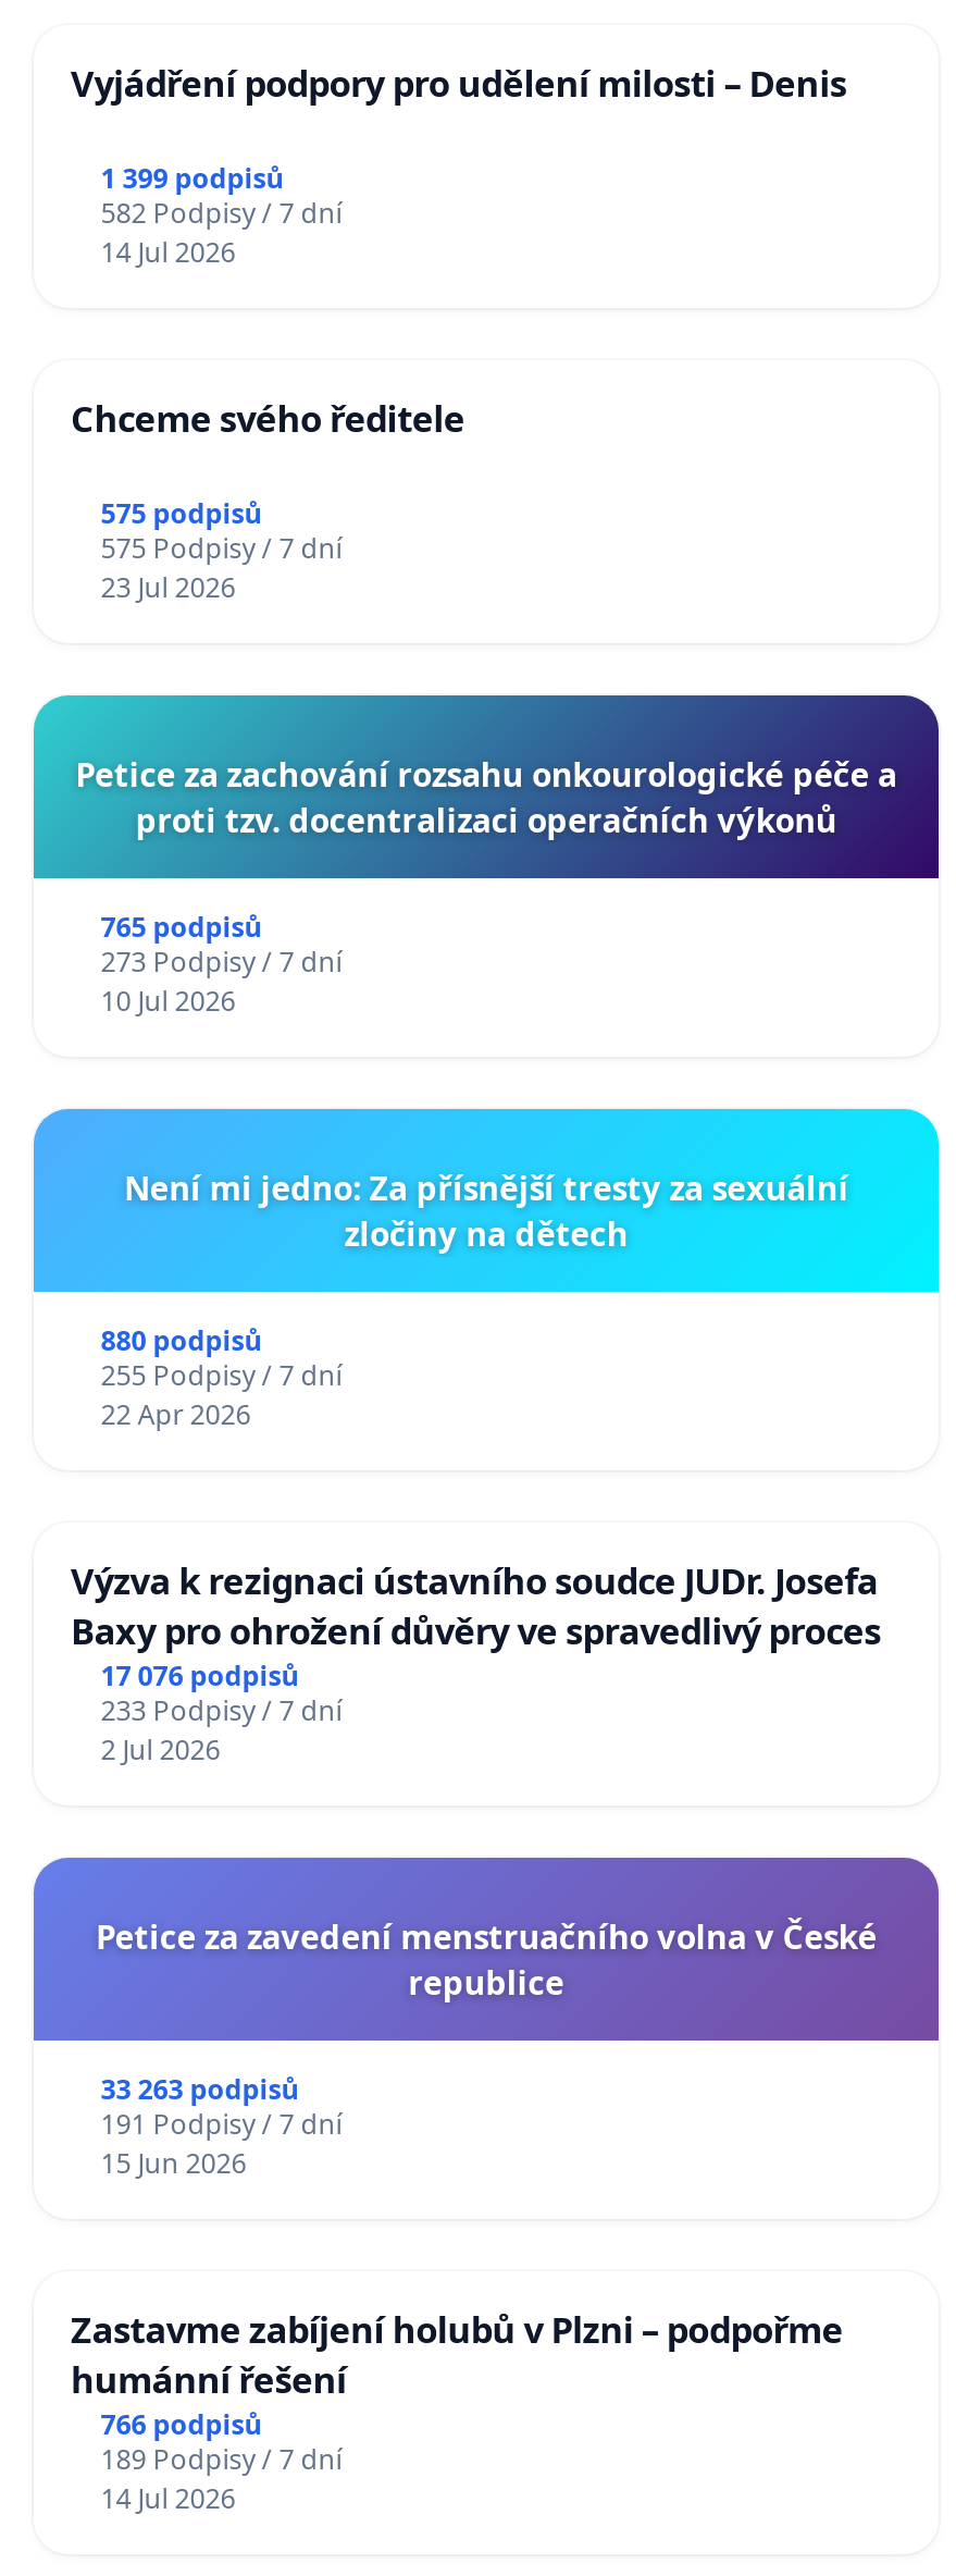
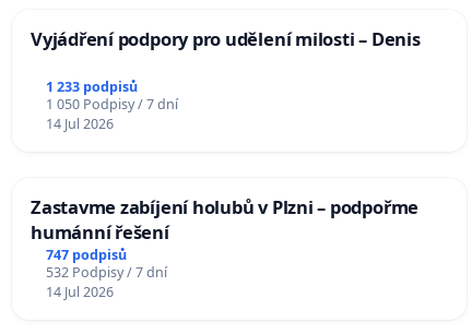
[101,160,283,197] 1 399 podpisů -> [46,78,137,96] 1 233 podpisů
[101,195,342,232] 582 Podpisy / 7 dní -> [46,95,178,114] 1 050 Podpisy / 7 dní
[71,393,465,606] Chceme svého ředitele | 575 podpisů | 575 Podpisy / 7 dní | 23 Jul 2026 -> none
[32,693,941,1020] [image] | Petice za zachování rozsahu onkourologické péče a | proti tzv. docentralizaci operačních výkonů | 765 podpisů | 273 Podpisy / 7 dní | 10 Jul 2026 -> none
[32,1107,941,1768] [image] | Není mi jedno: Za přísnější tresty za sexuální | zločiny na dětech | 880 podpisů | 255 Podpisy / 7 dní | 22 Apr 2026 | Výzva k rezignaci ústavního soudce JUDr. Josefa | Baxy pro ohrožení důvěry ve spravedlivý proces | 17 076 podpisů | 233 Podpisy / 7 dní | 2 Jul 2026 -> none
[32,1856,941,2182] [image] | Petice za zavedení menstruačního volna v České | republice | 33 263 podpisů | 191 Podpisy / 7 dní | 15 Jun 2026 -> none
[101,2406,262,2443] 766 podpisů -> [46,246,127,264] 747 podpisů
[101,2441,342,2478] 189 Podpisy / 7 dní -> [46,263,167,282] 532 Podpisy / 7 dní

